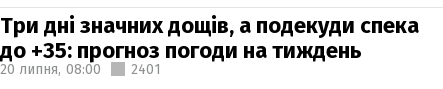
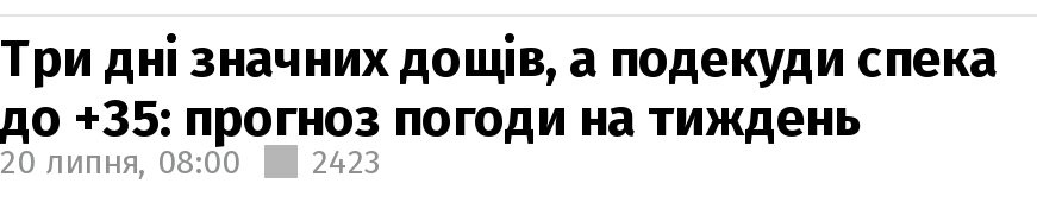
[0,60,161,77] 20 липня, 08:00 2401 -> [0,141,381,182] 20 липня, 08:00 2423

